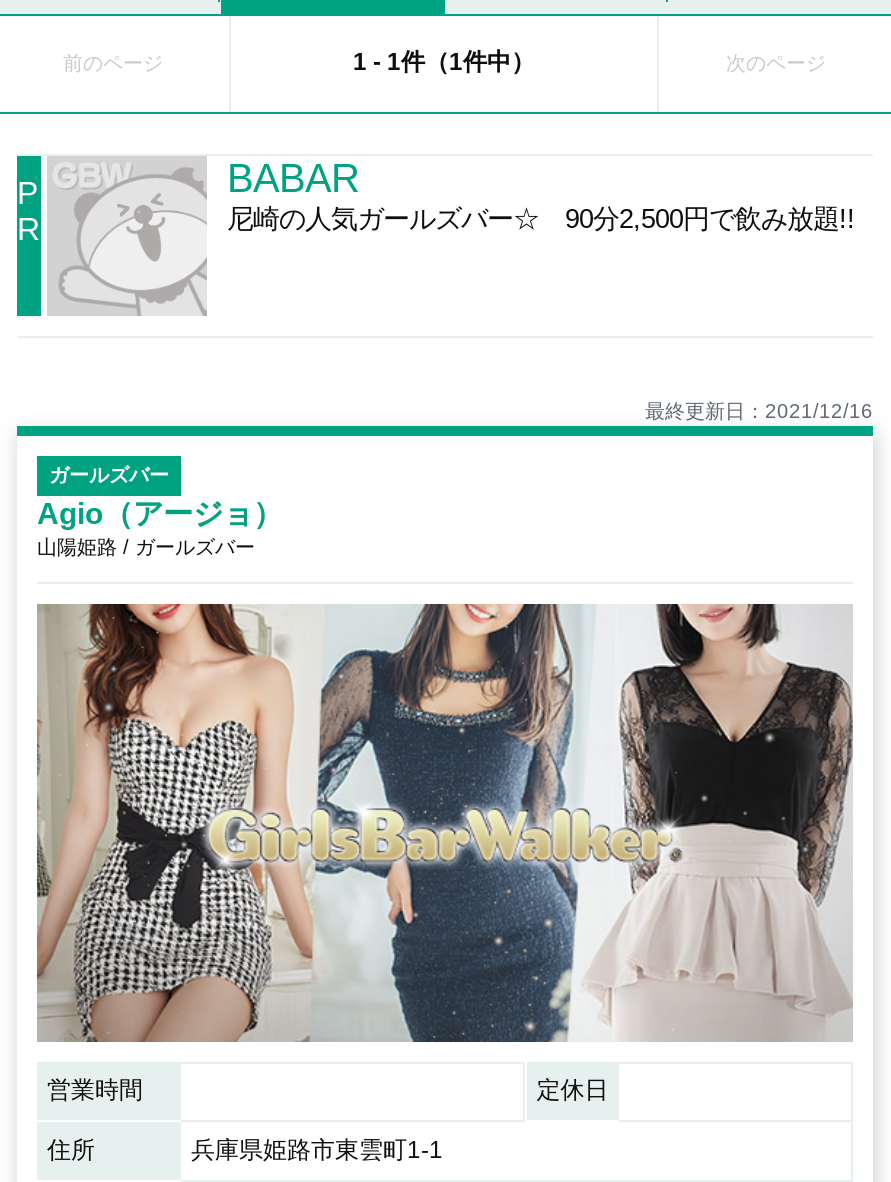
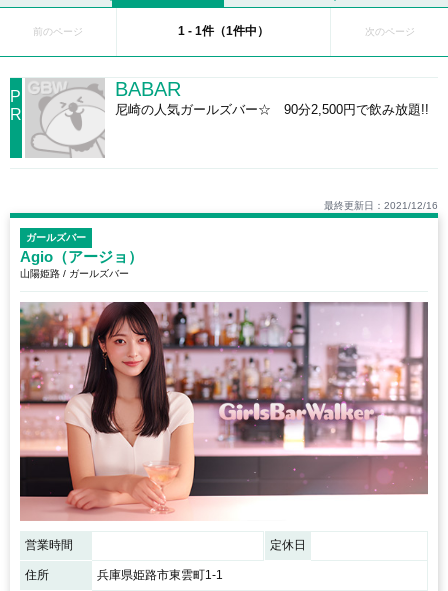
[35,602,853,1044] [image] -> [19,301,428,521] [image]

